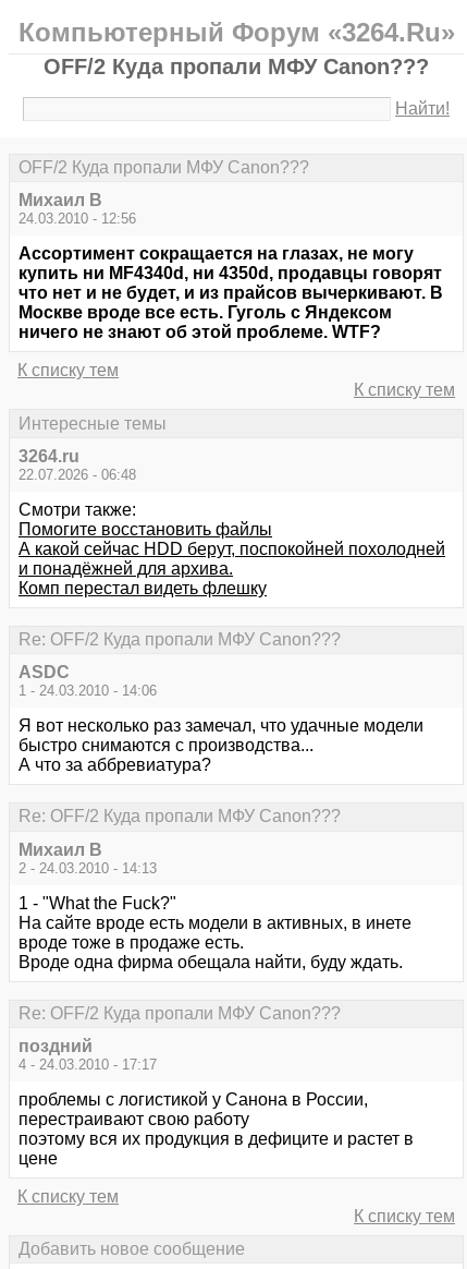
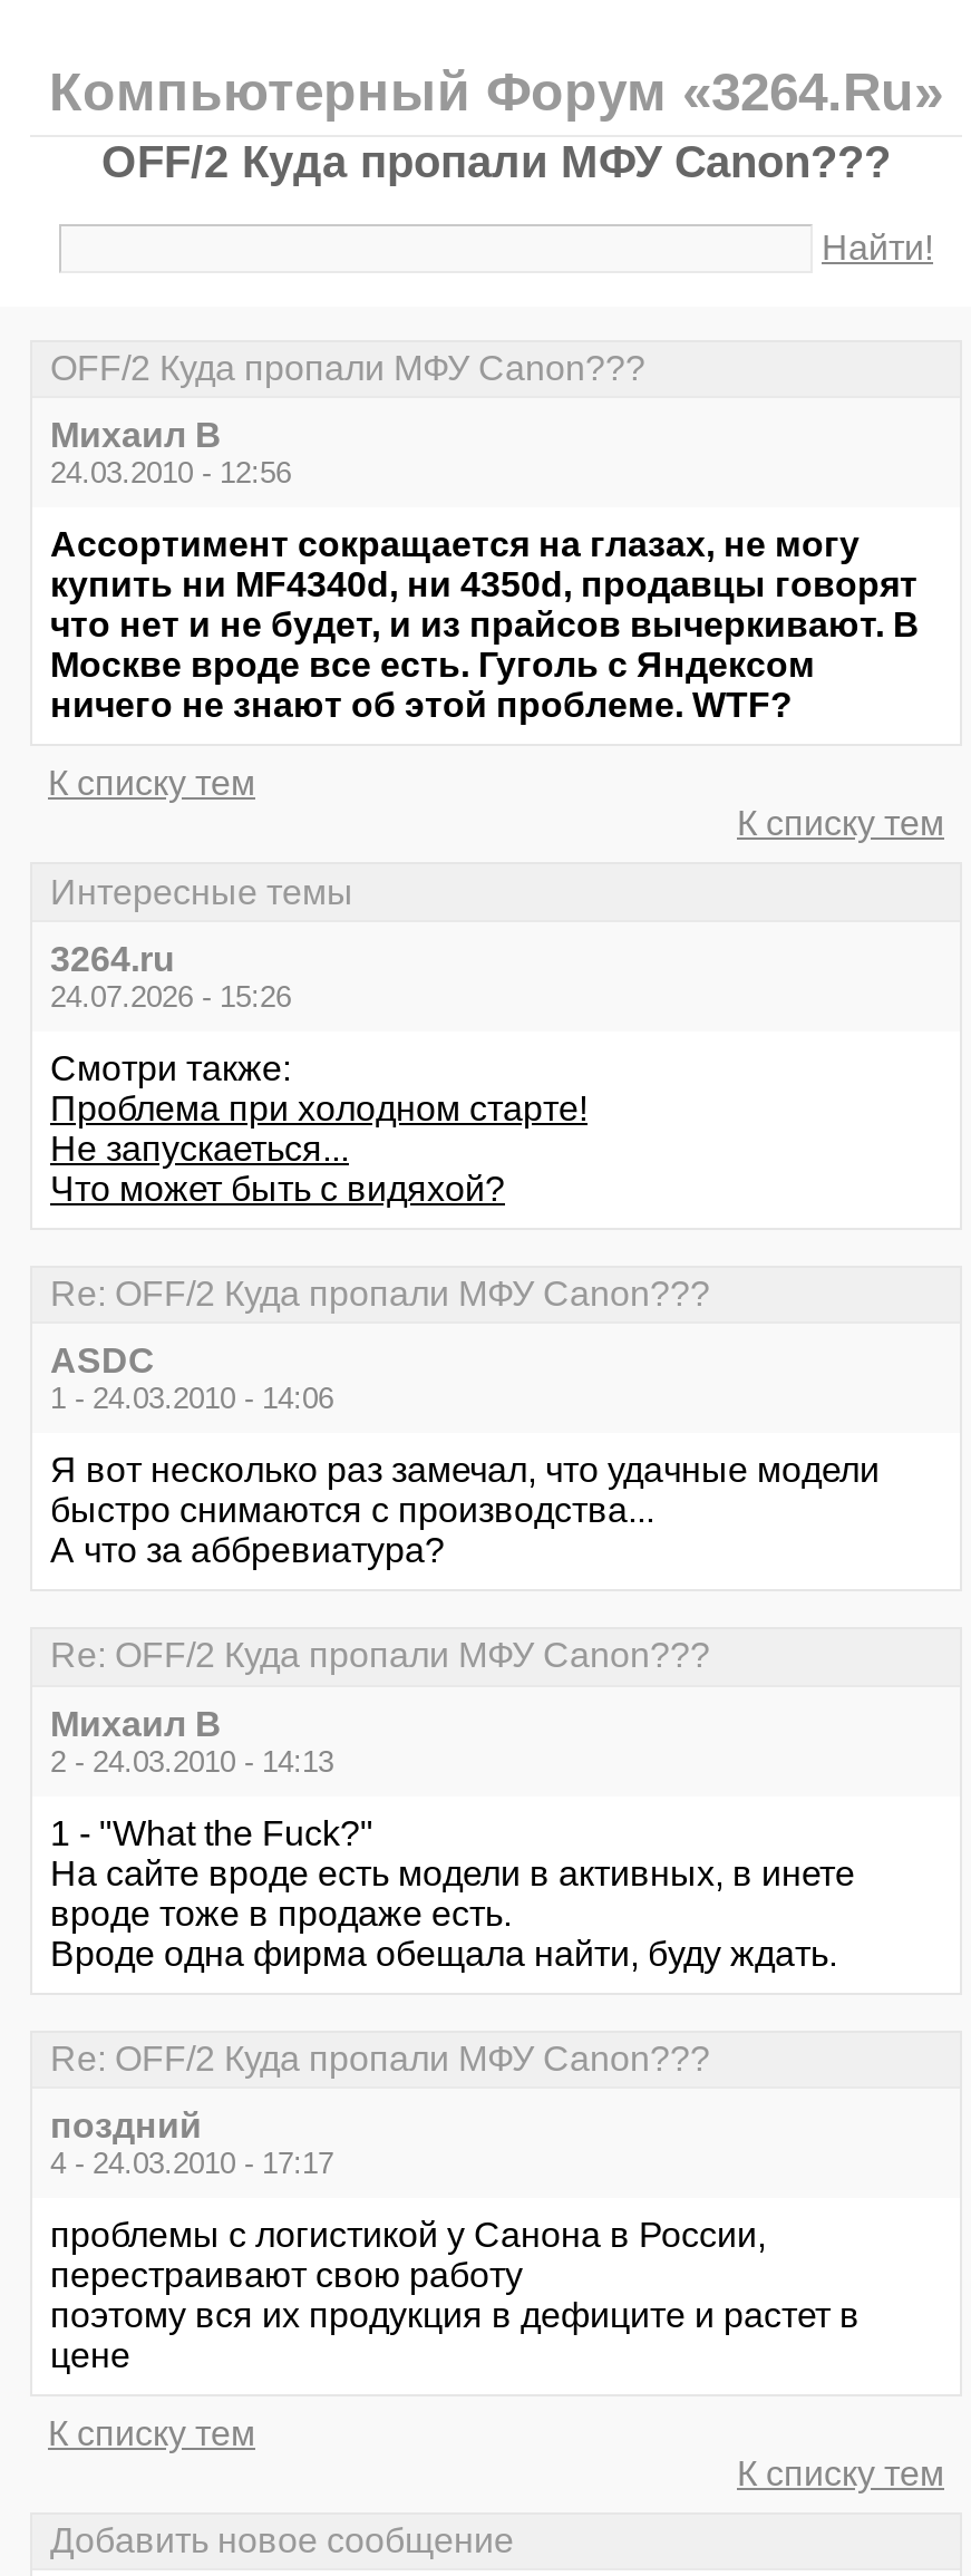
[19,466,136,483] 22.07.2026 - 06:48 -> [50,980,291,1013] 24.07.2026 - 15:26
[19,520,445,597] Помогите восстановить файлы | А какой сейчас HDD берут, поспокойней похолодней | и понадёжней для архива. | Комп перестал видеть флешку -> [50,1089,588,1207] Проблема при холодном старте! | Не запускаеться... | Что может быть с видяхой?

